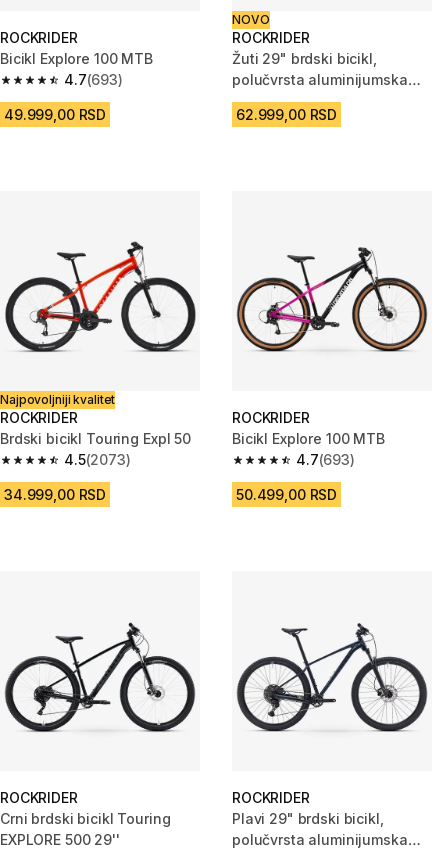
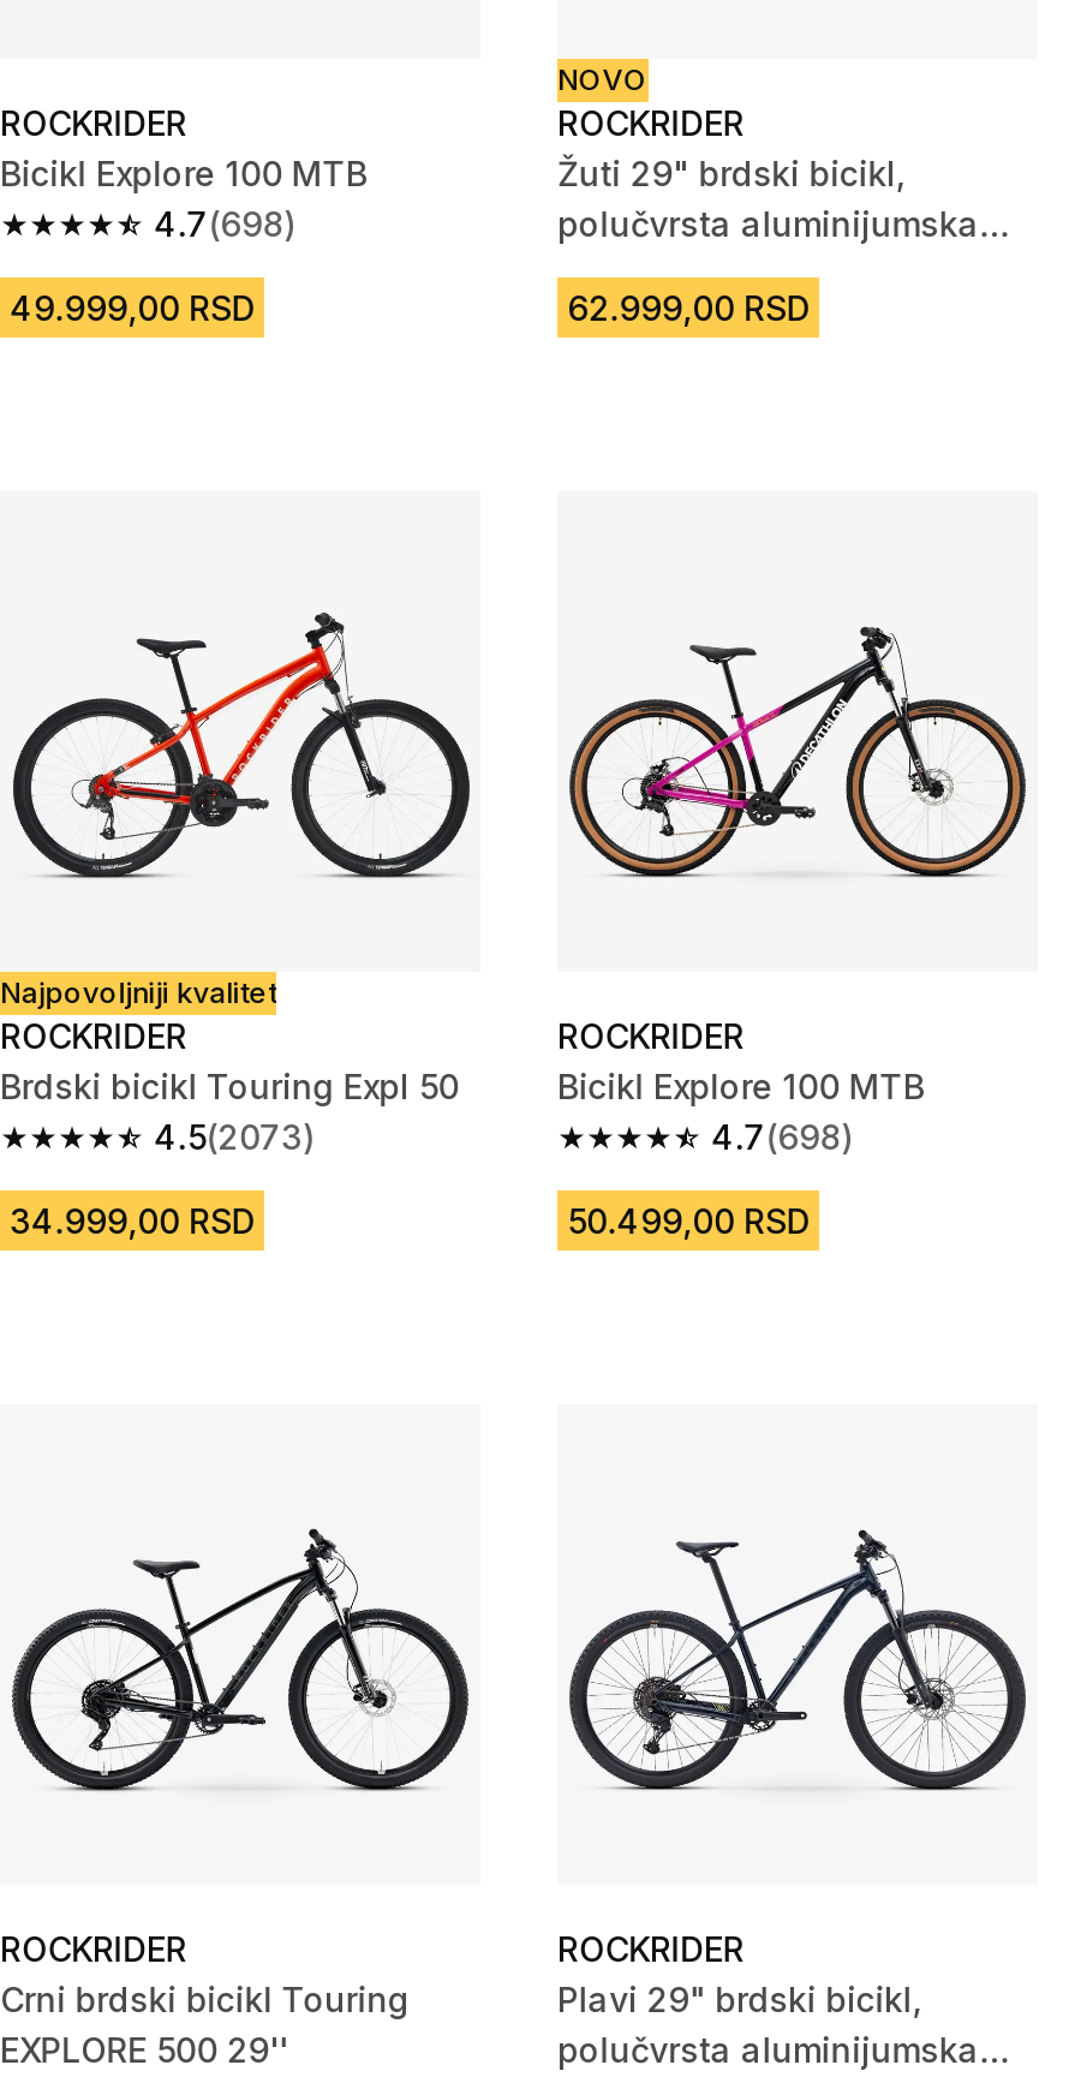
[64,71,123,88] 4.7 (693) -> [154,203,295,244] 4.7 (698)
[296,451,355,468] 4.7 (693) -> [711,1116,853,1157] 4.7 (698)

